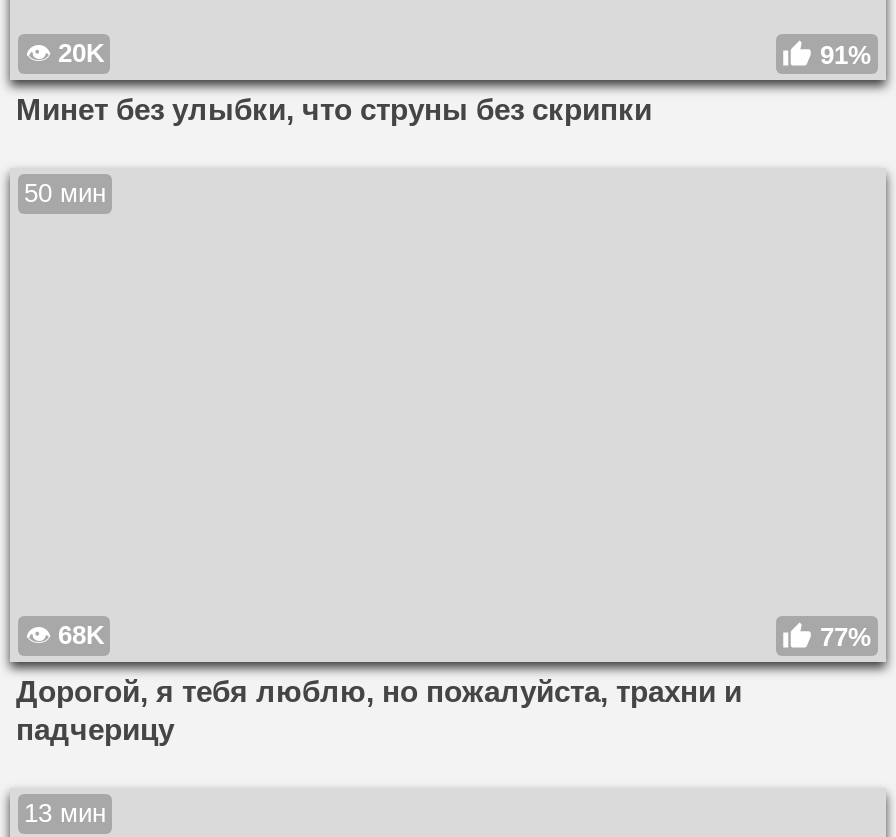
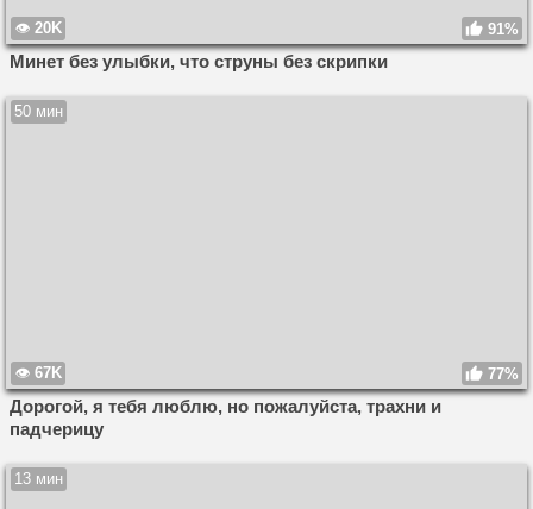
[58,619,104,649] 68K -> [35,364,62,382] 67K

